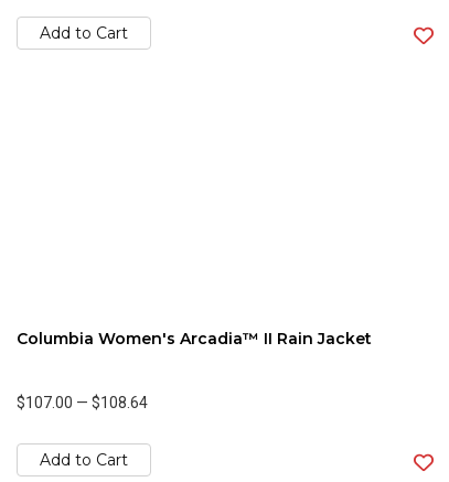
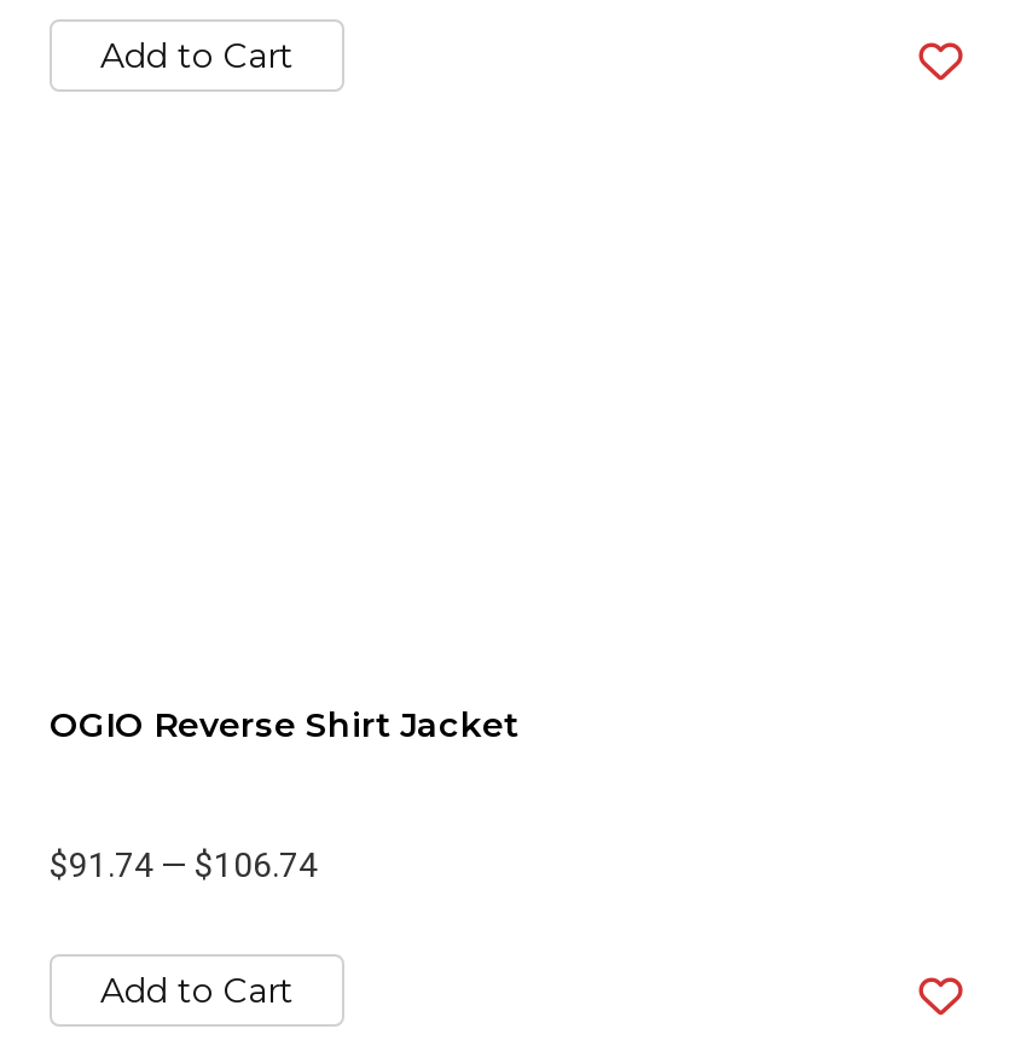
[17,329,372,349] Columbia Women's Arcadia™ II Rain Jacket -> [50,703,518,746] OGIO Reverse Shirt Jacket
[17,394,148,411] $107.00 — $108.64 -> [50,845,318,884] $91.74 — $106.74

